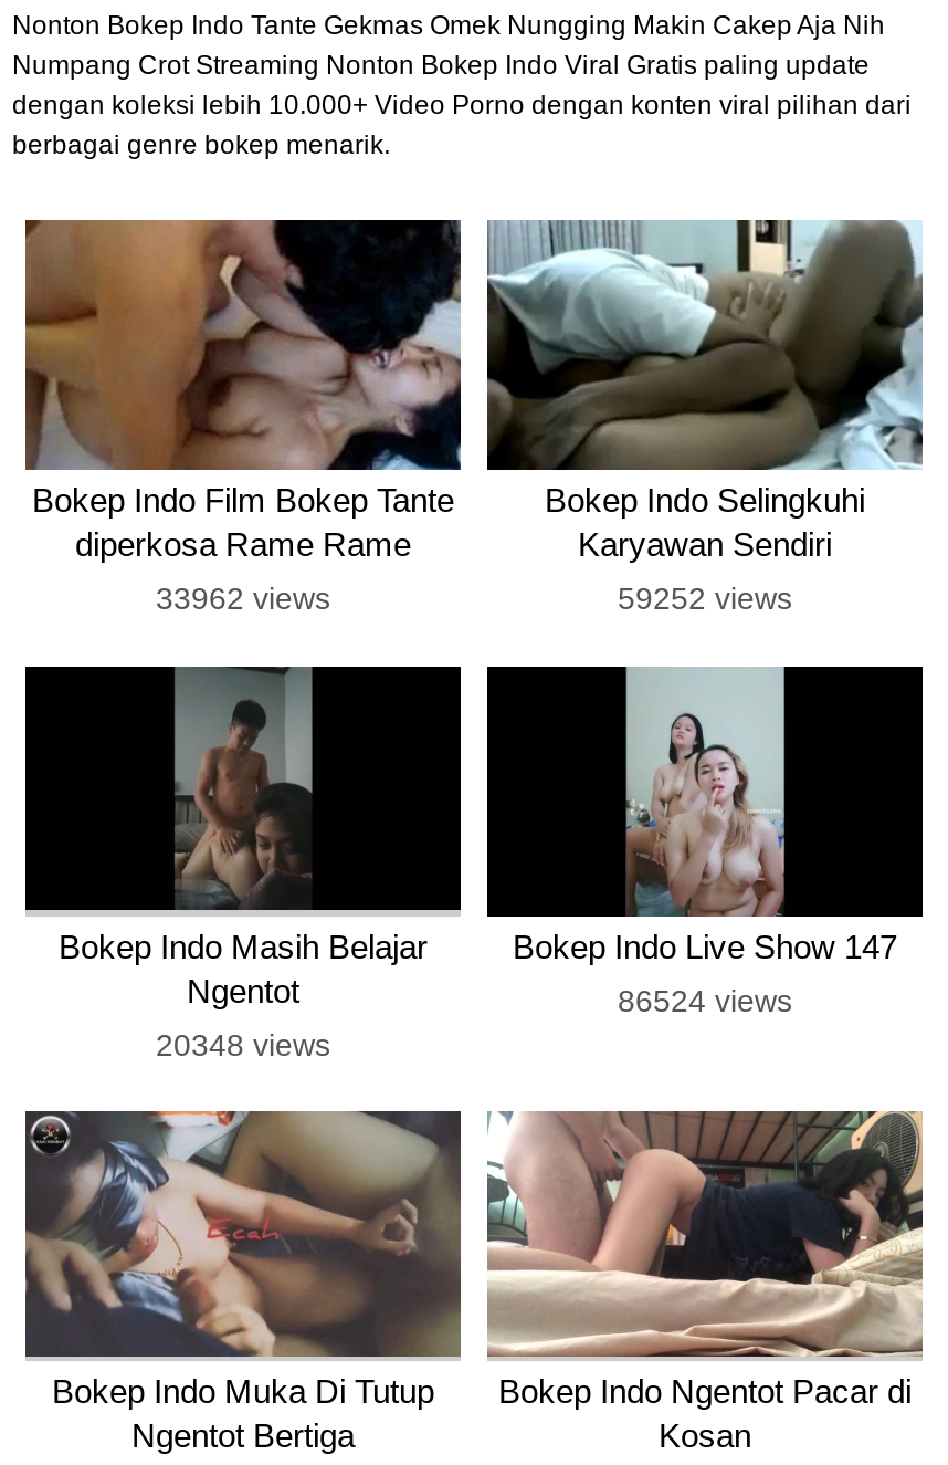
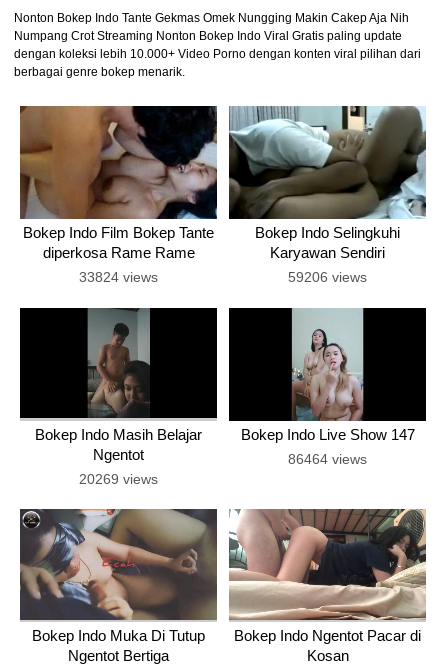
[156,581,330,616] 33962 views -> [79,269,158,285] 33824 views
[618,581,792,616] 59252 views -> [288,269,367,285] 59206 views
[618,982,792,1017] 86524 views -> [288,451,367,467] 86464 views
[156,1026,330,1062] 20348 views -> [79,471,158,487] 20269 views

